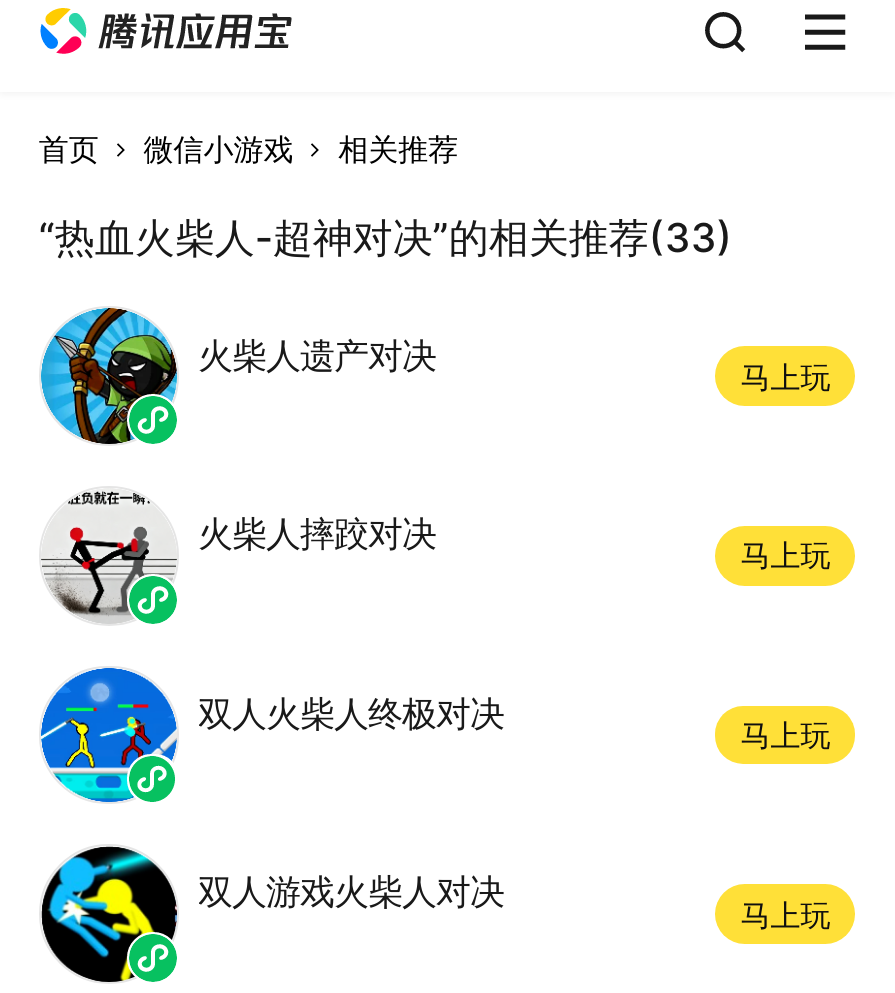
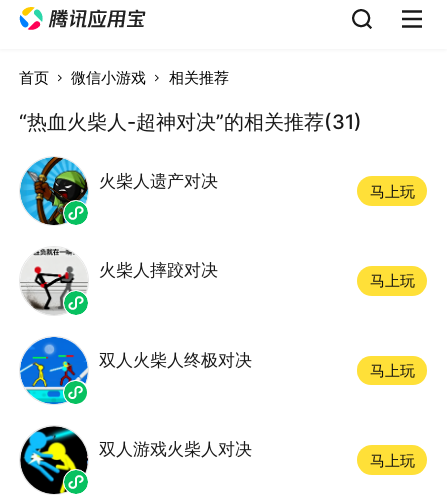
[39,213,733,261] “热血火柴人-超神对决”的相关推荐(33) -> [19,109,362,133] “热血火柴人-超神对决”的相关推荐(31)

